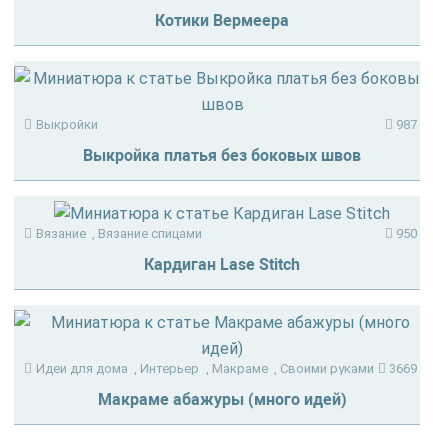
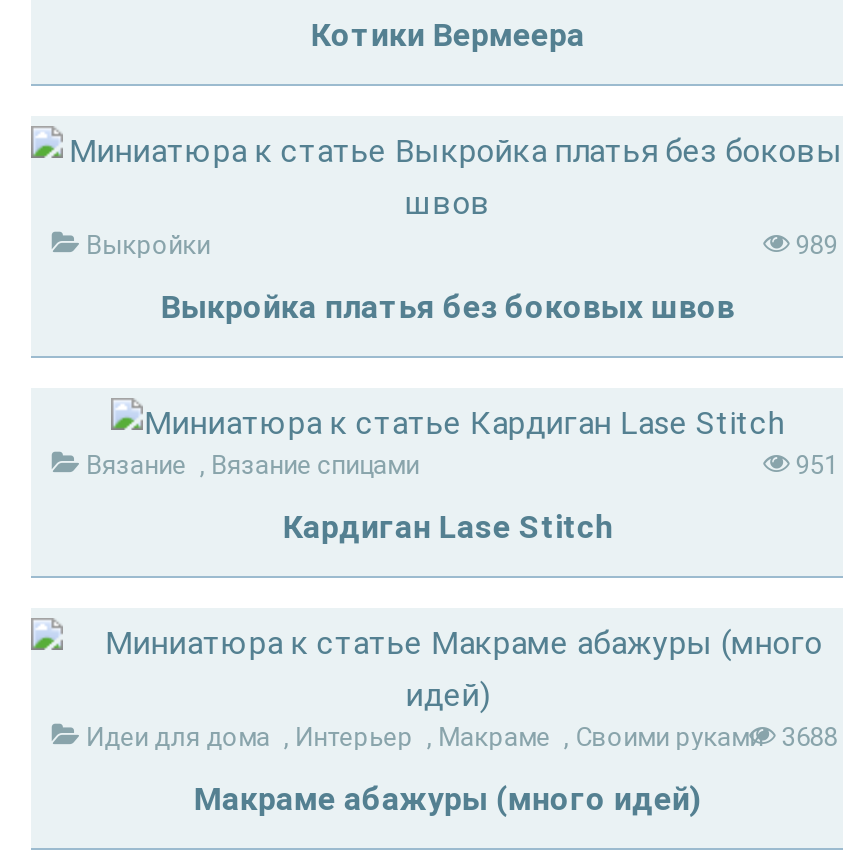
[396,117,417,132] 987 -> [796,230,838,260] 989
[396,226,417,241] 950 -> [796,450,838,480] 951
[36,361,417,376] Идеи для дома , Интерьер , Макраме , Своими руками 3669 -> [86,722,838,752] Идеи для дома , Интерьер , Макраме , Своими руками 3688

